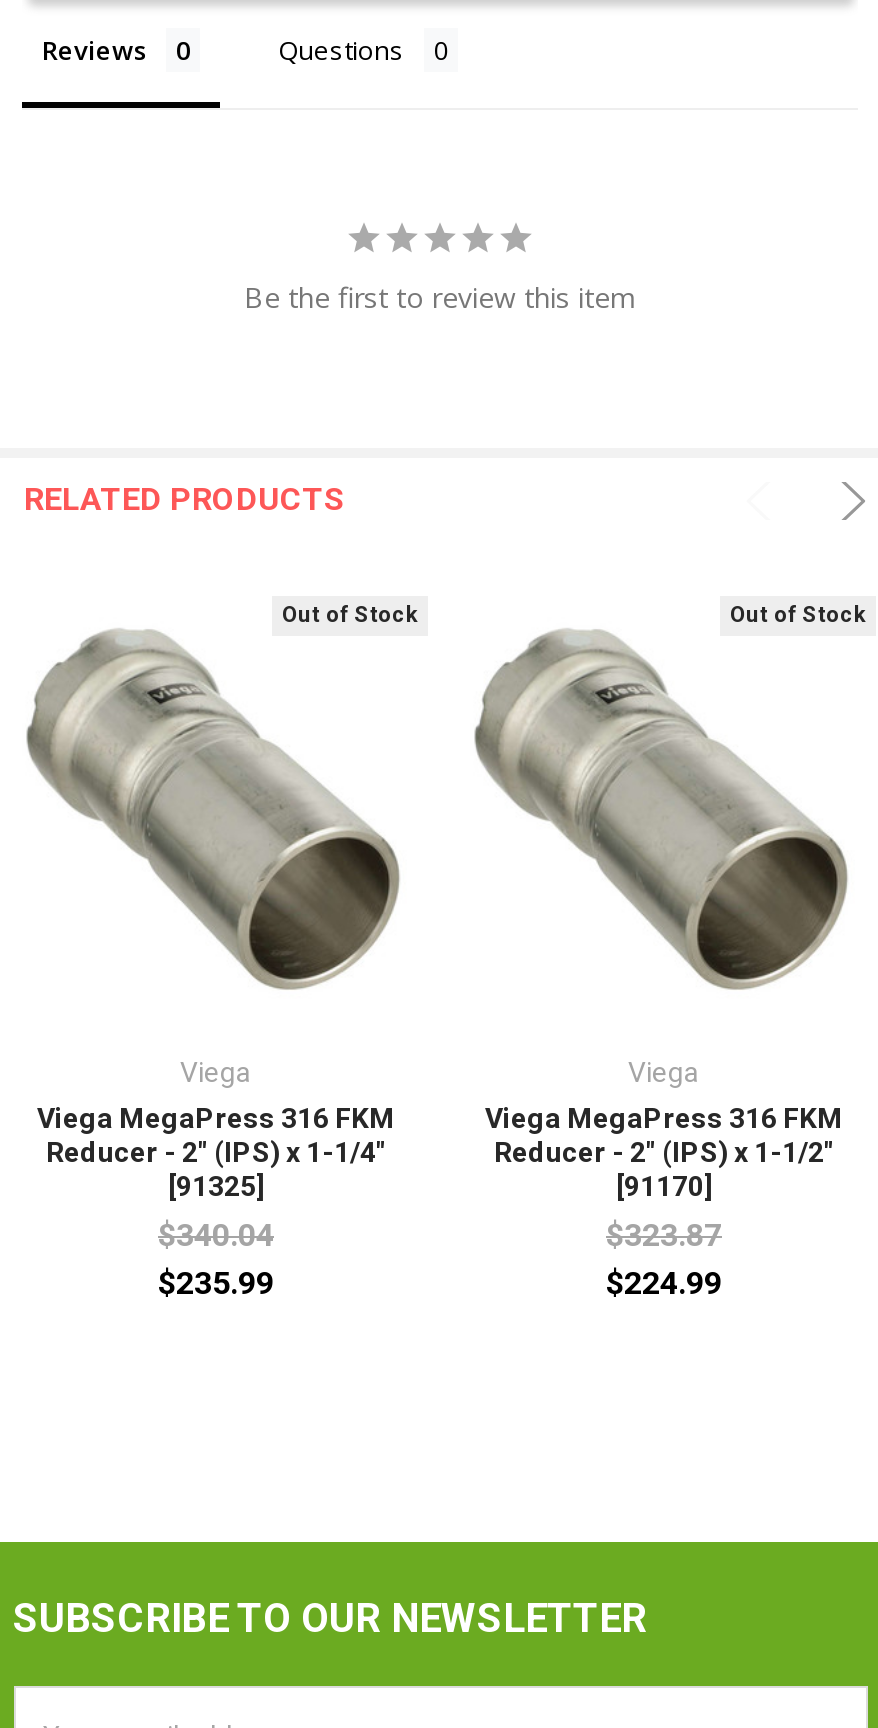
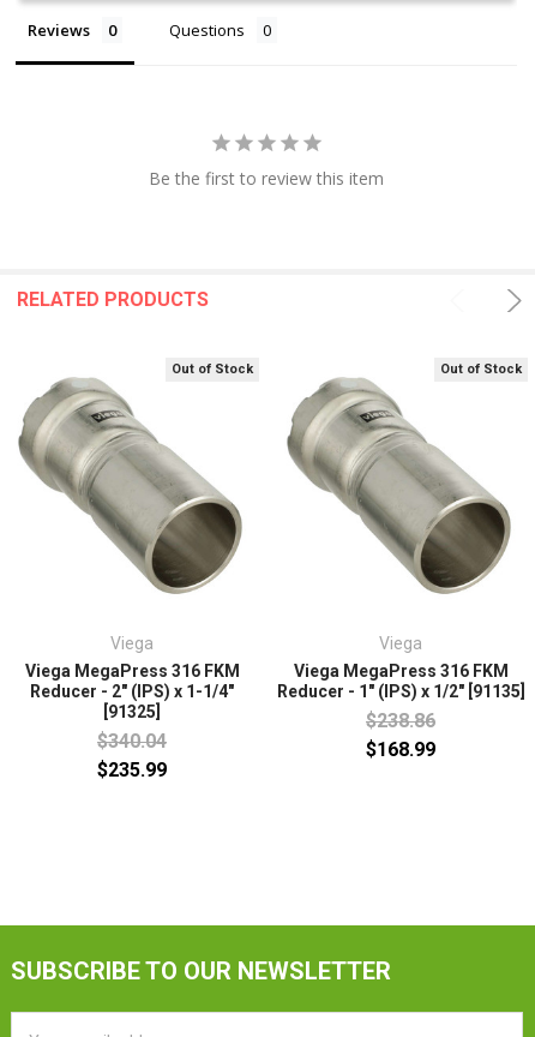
[494,1137,834,1303] Reducer - 2" (IPS) x 1-1/2" | [91170] | $323.87 | $224.99 -> [276,682,525,762] Reducer - 1" (IPS) x 1/2" [91135] | $238.86 | $168.99

